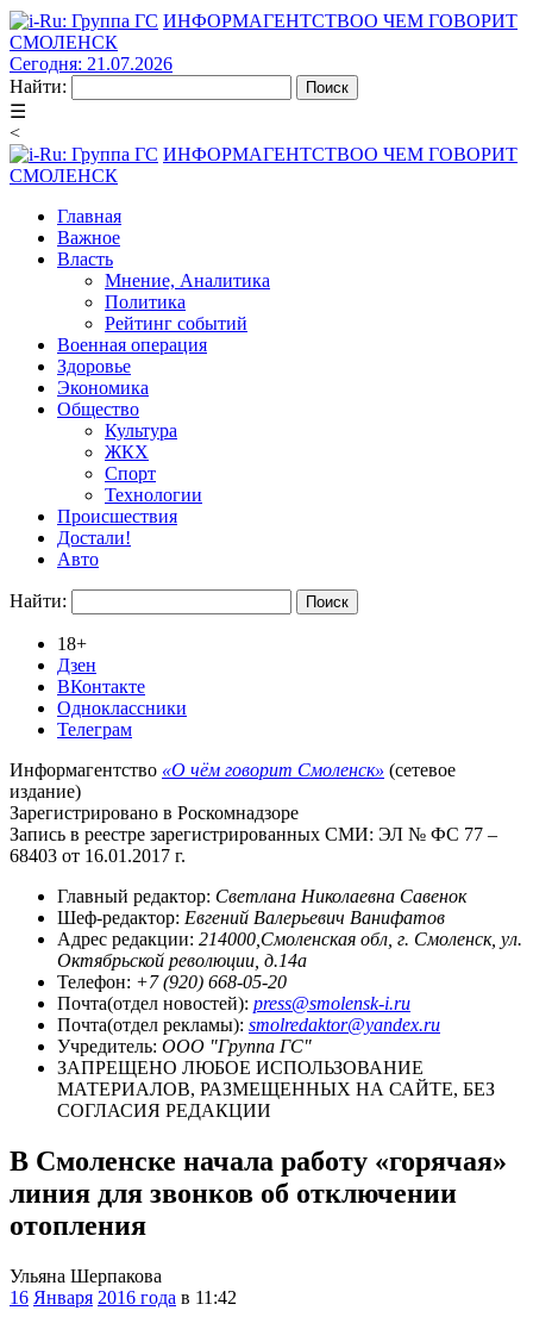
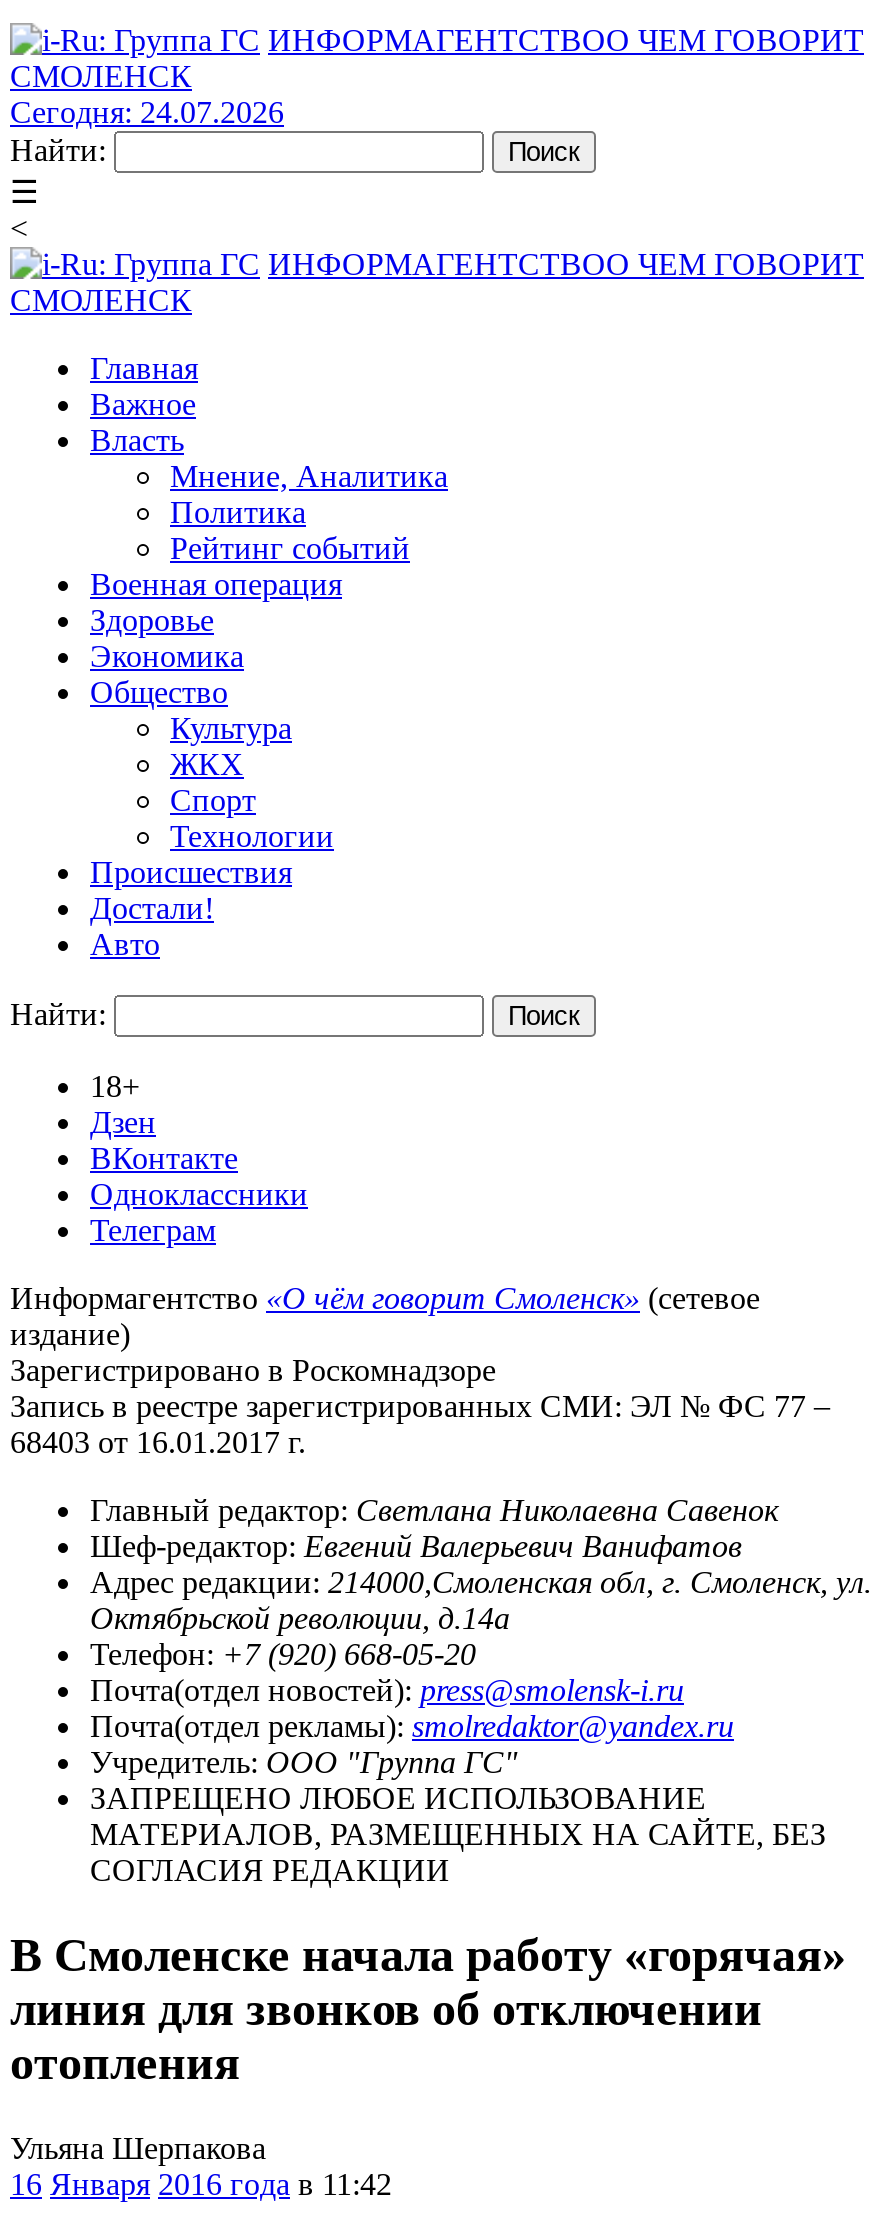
[10,53,173,74] Сегодня: 21.07.2026 -> [10,95,284,129] Сегодня: 24.07.2026

